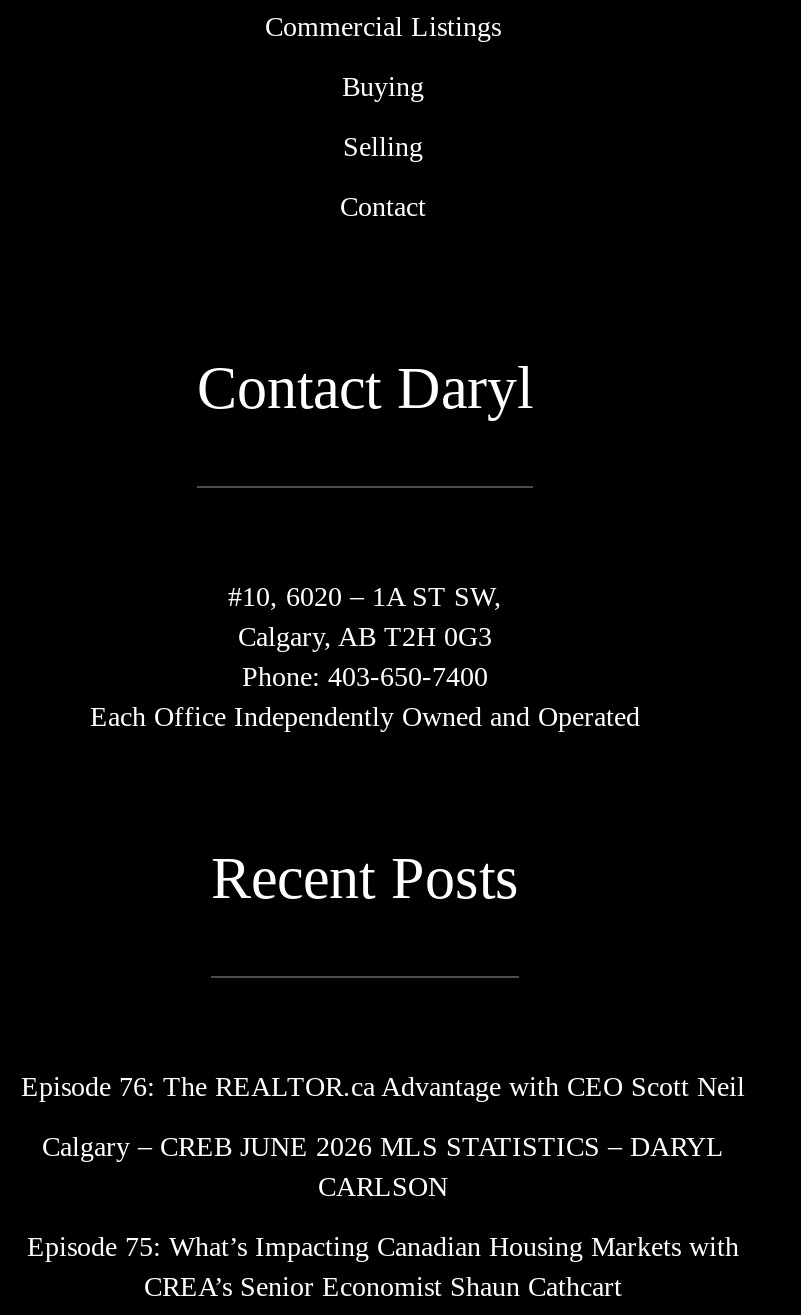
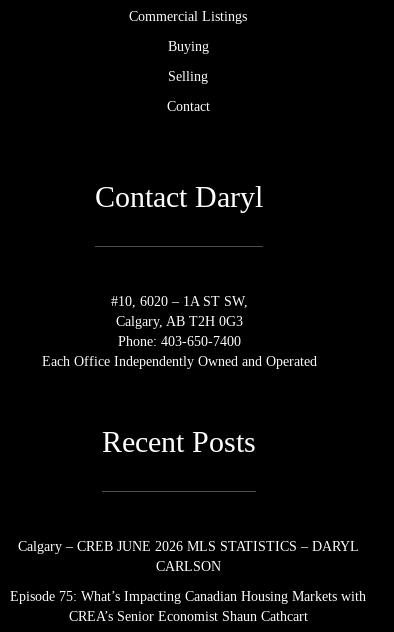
[21,1072,745,1102] Episode 76: The REALTOR.ca Advantage with CEO Scott Neil -> none

